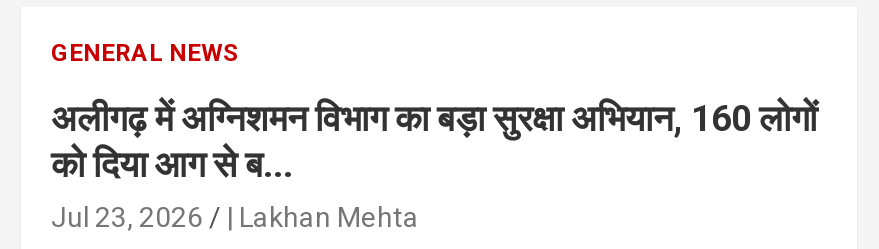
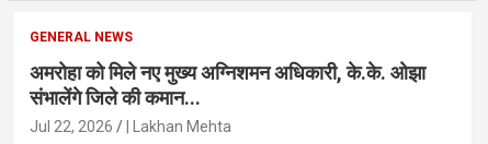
[51,97,817,233] अलीगढ़ में अग्निशमन विभाग का बड़ा सुरक्षा अभियान, 160 लोगों | को दिया आग से ब... | Jul 23, 2026 -> [30,61,425,135] अमरोहा को मिले नए मुख्य अग्निशमन अधिकारी, के.के. ओझा | संभालेंगे जिले की कमान... | Jul 22, 2026

